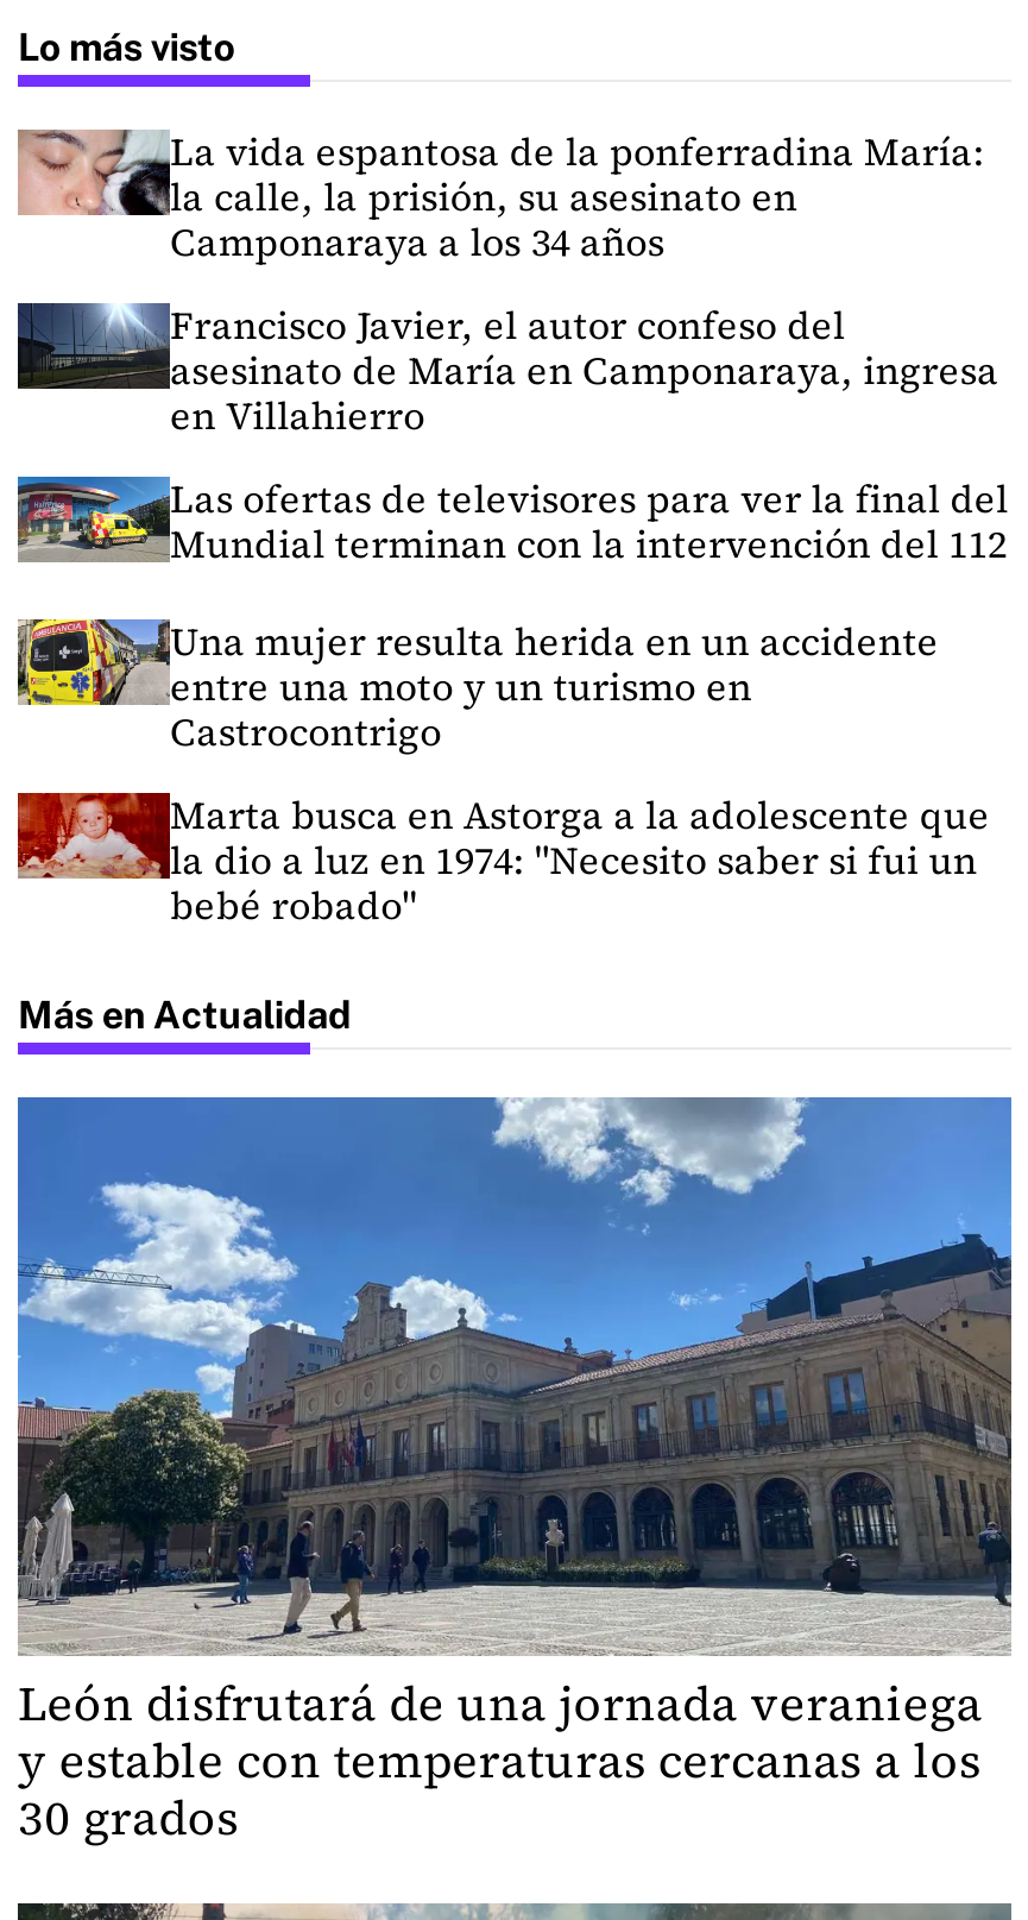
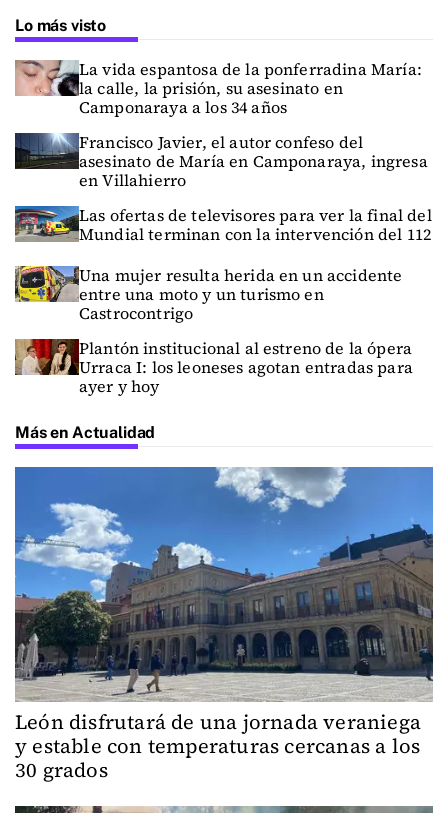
[15,787,990,930] [image] | Marta busca en Astorga a la adolescente que | la dio a luz en 1974: "Necesito saber si fui un | bebé robado" -> [14,336,413,396] [image] | Plantón institucional al estreno de la ópera | Urraca I: los leoneses agotan entradas para | ayer y hoy

